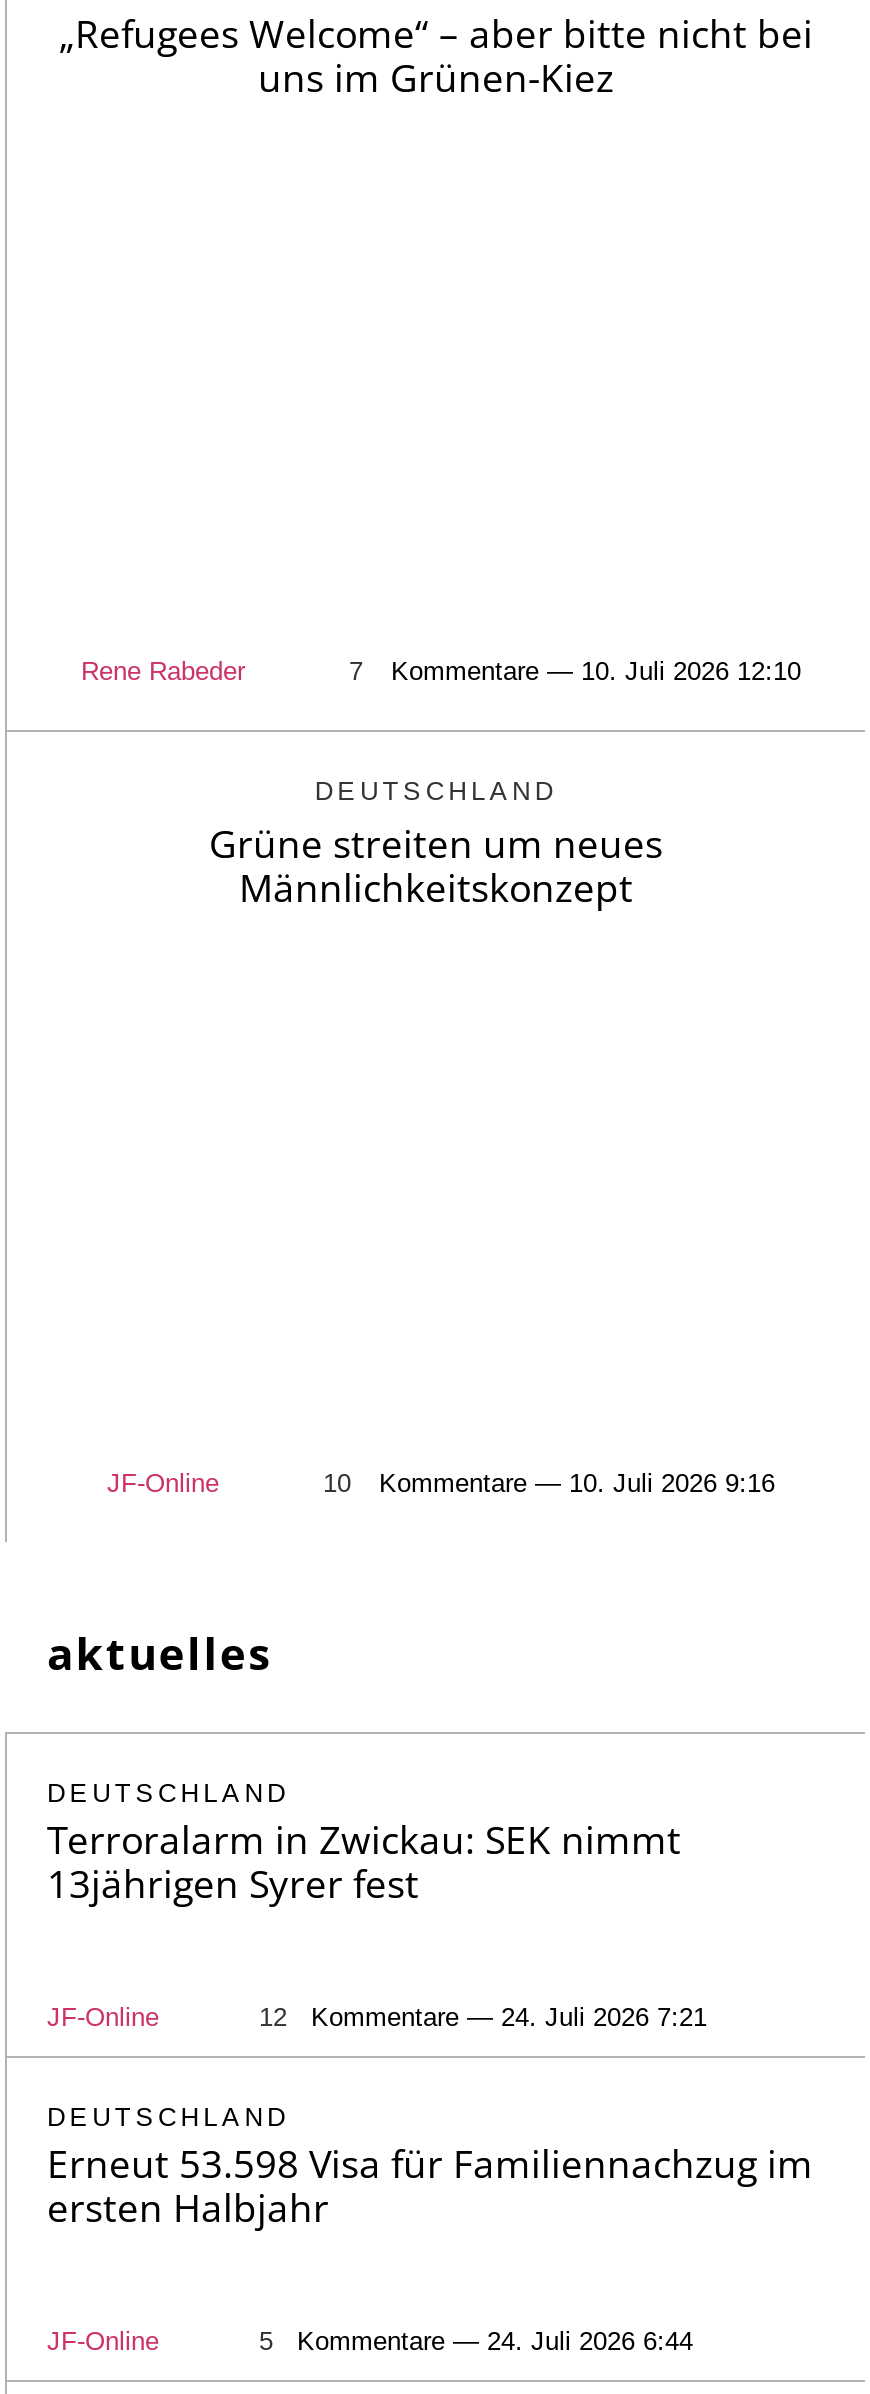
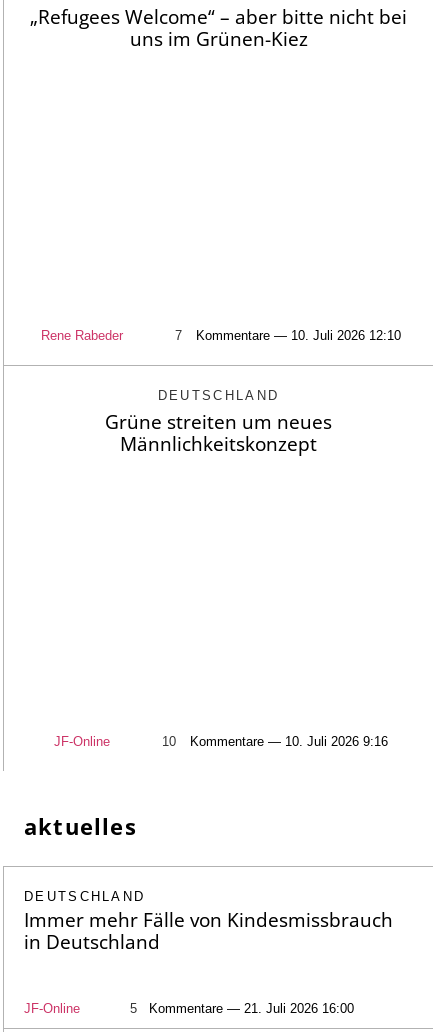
[47,1814,813,2234] Terroralarm in Zwickau: SEK nimmt | 13jährigen Syrer fest | JF-Online | 12 | Kommentare — 24. Juli 2026 7:21 | DEUTSCHLAND | Erneut 53.598 Visa für Familiennachzug im | ersten Halbjahr -> [24,907,393,955] Immer mehr Fälle von Kindesmissbrauch | in Deutschland
[297,2326,693,2356] Kommentare — 24. Juli 2026 6:44 -> [149,1001,354,1016] Kommentare — 21. Juli 2026 16:00

